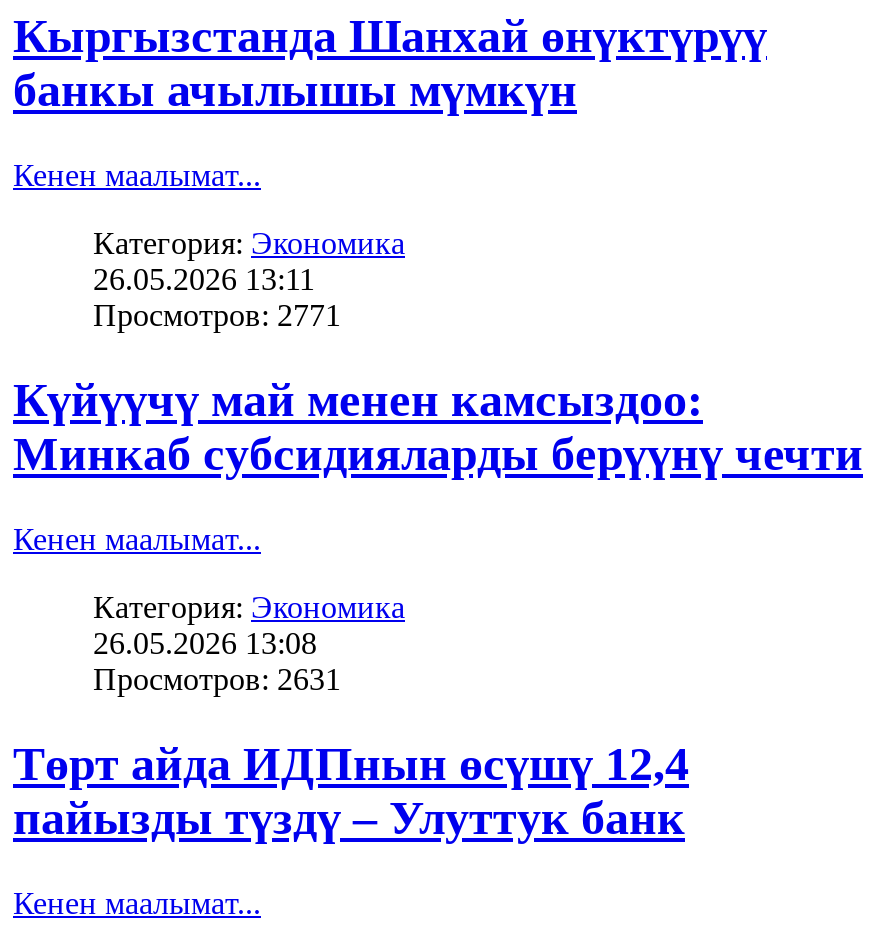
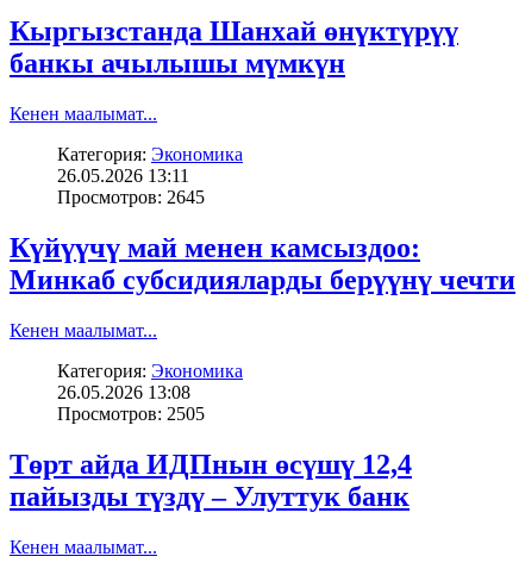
[93,298,341,332] Просмотров: 2771 -> [57,187,205,207] Просмотров: 2645
[93,662,341,696] Просмотров: 2631 -> [57,404,205,424] Просмотров: 2505

